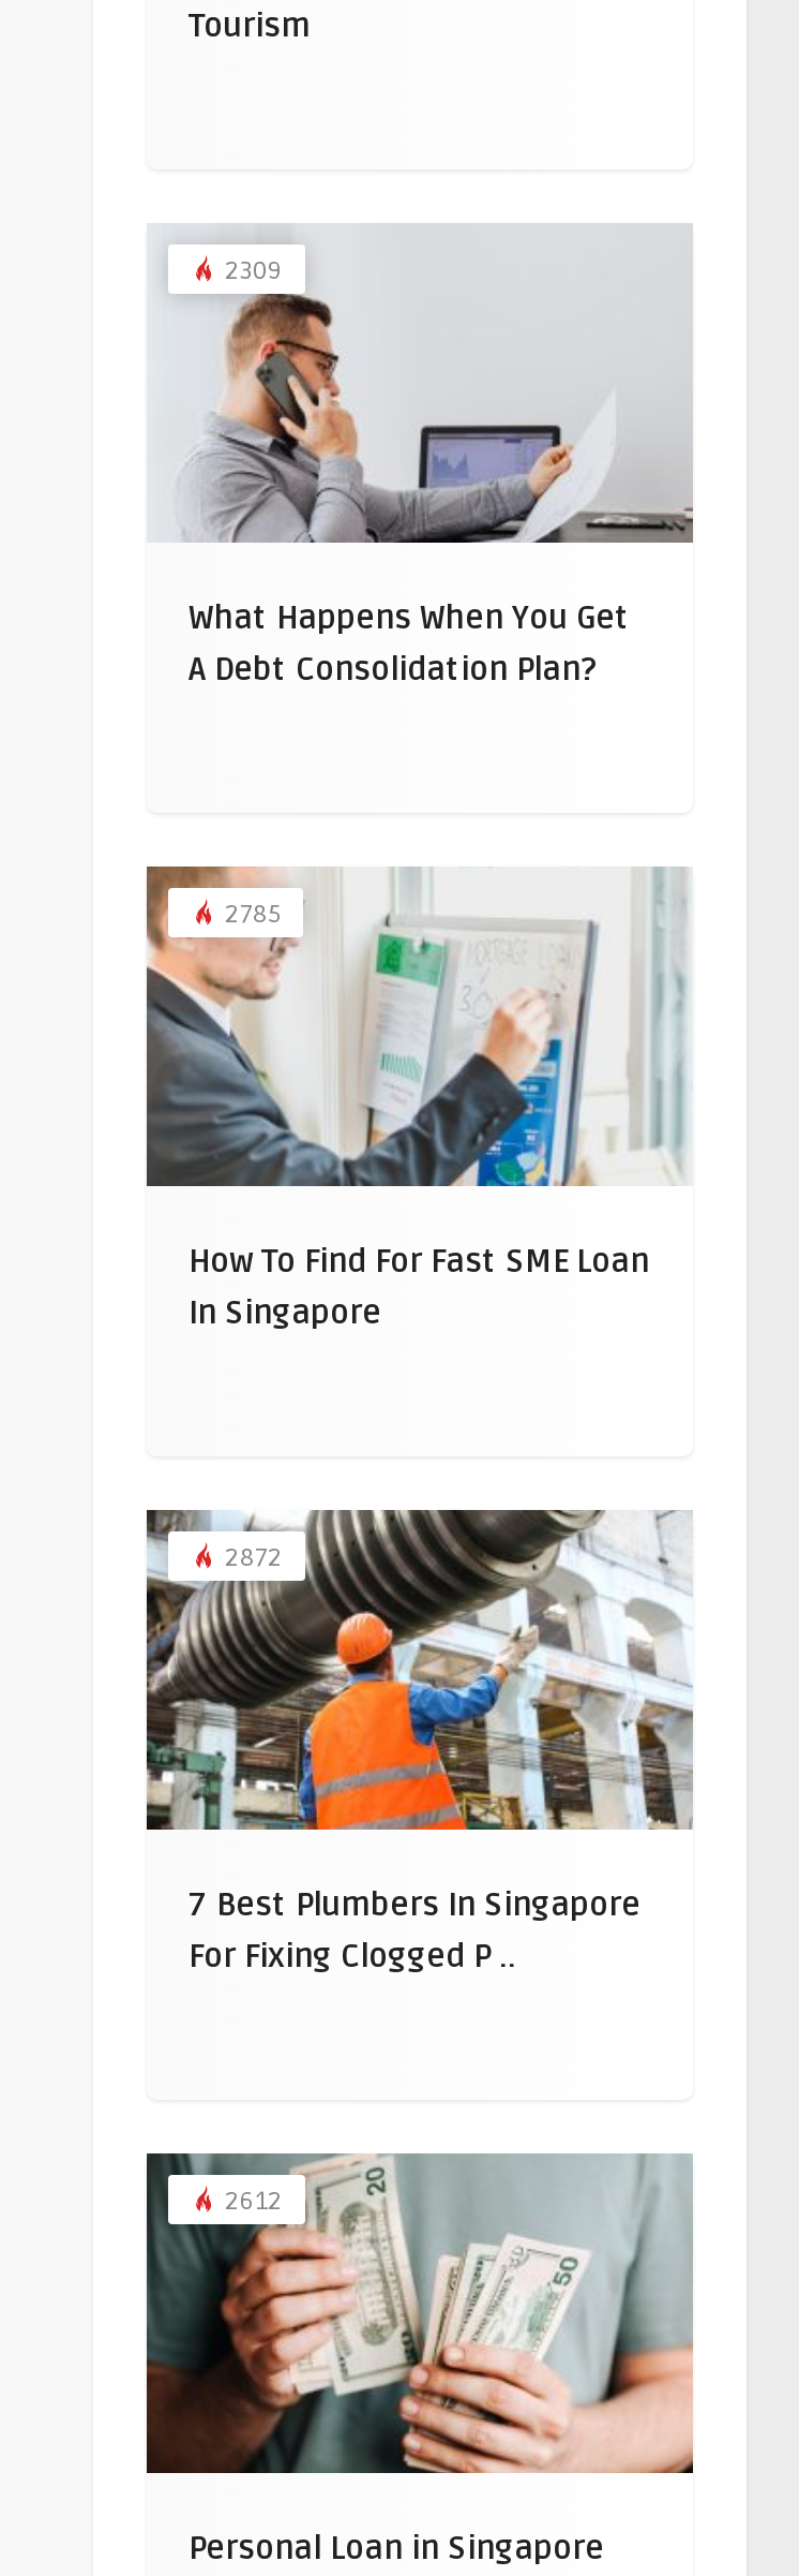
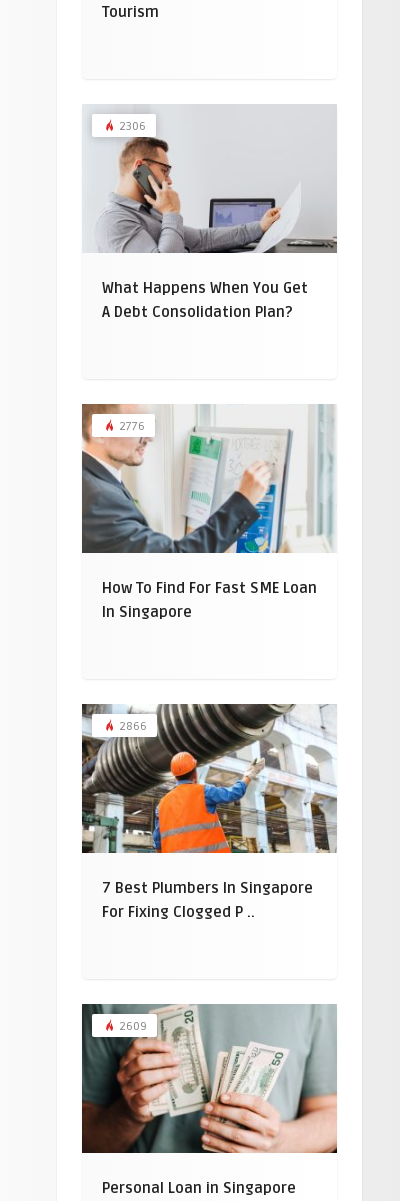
[218,255,283,287] 2309 -> [115,119,145,134] 2306
[218,899,281,931] 2785 -> [115,419,144,434] 2776
[218,1542,283,1574] 2872 -> [115,719,146,734] 2866
[218,2186,283,2218] 2612 -> [115,1019,146,1034] 2609

